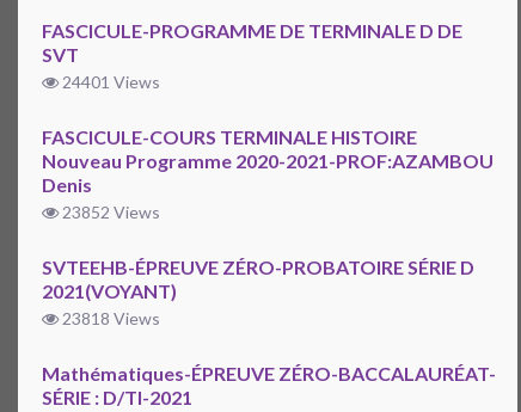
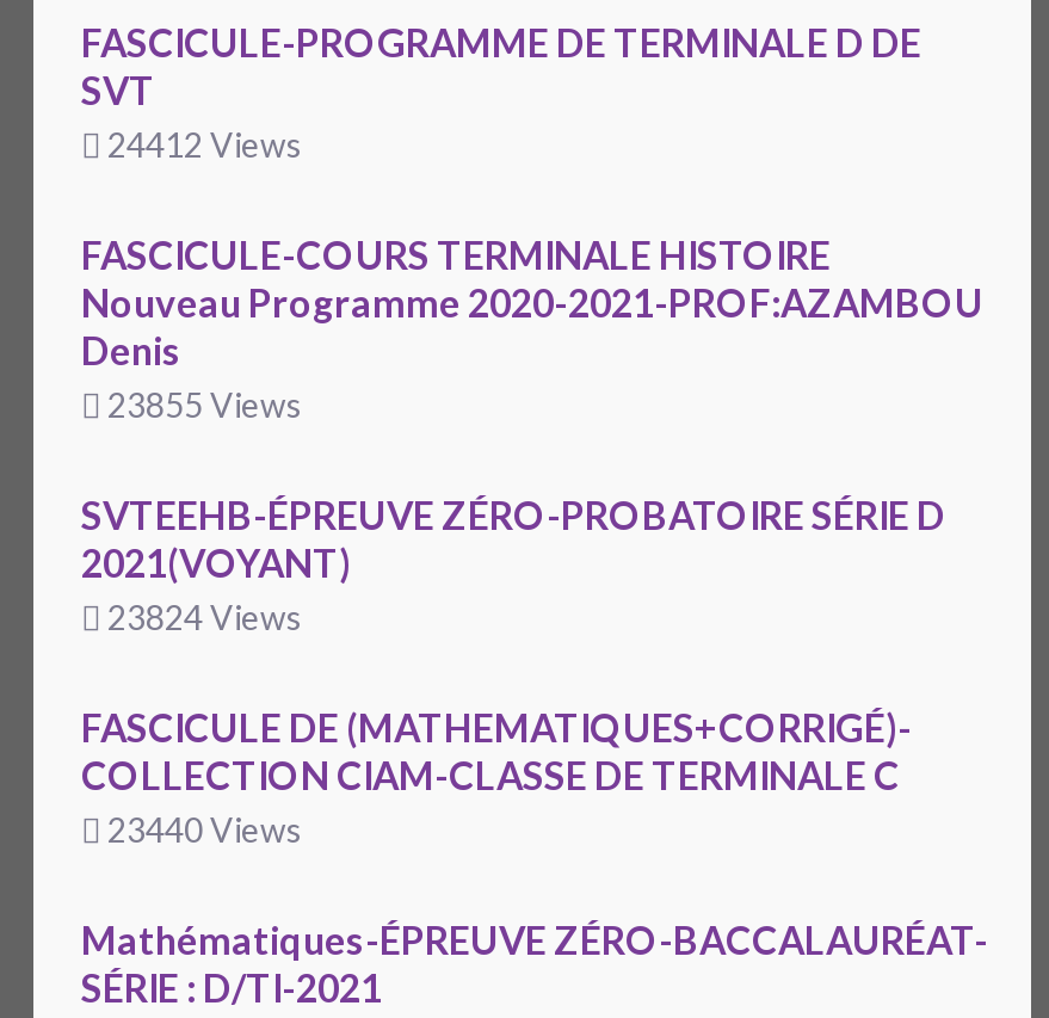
[59,71,160,92] 24401 Views -> [100,125,303,165] 24412 Views
[59,201,160,222] 23852 Views -> [100,385,303,425] 23855 Views
[59,308,160,328] 23818 Views -> [81,597,912,850] 23824 Views | FASCICULE DE (MATHEMATIQUES+CORRIGÉ)- | COLLECTION CIAM-CLASSE DE TERMINALE C | 23440 Views

